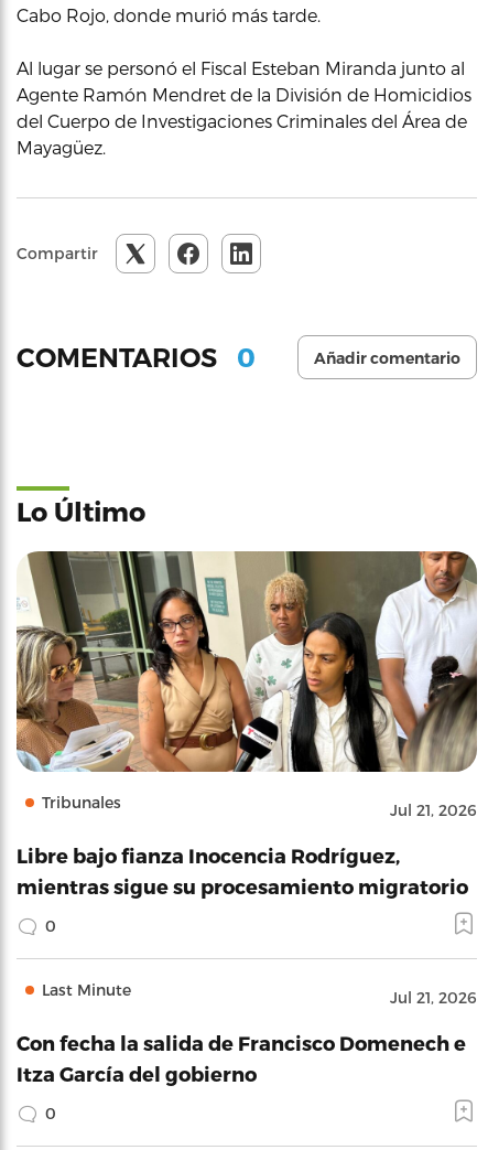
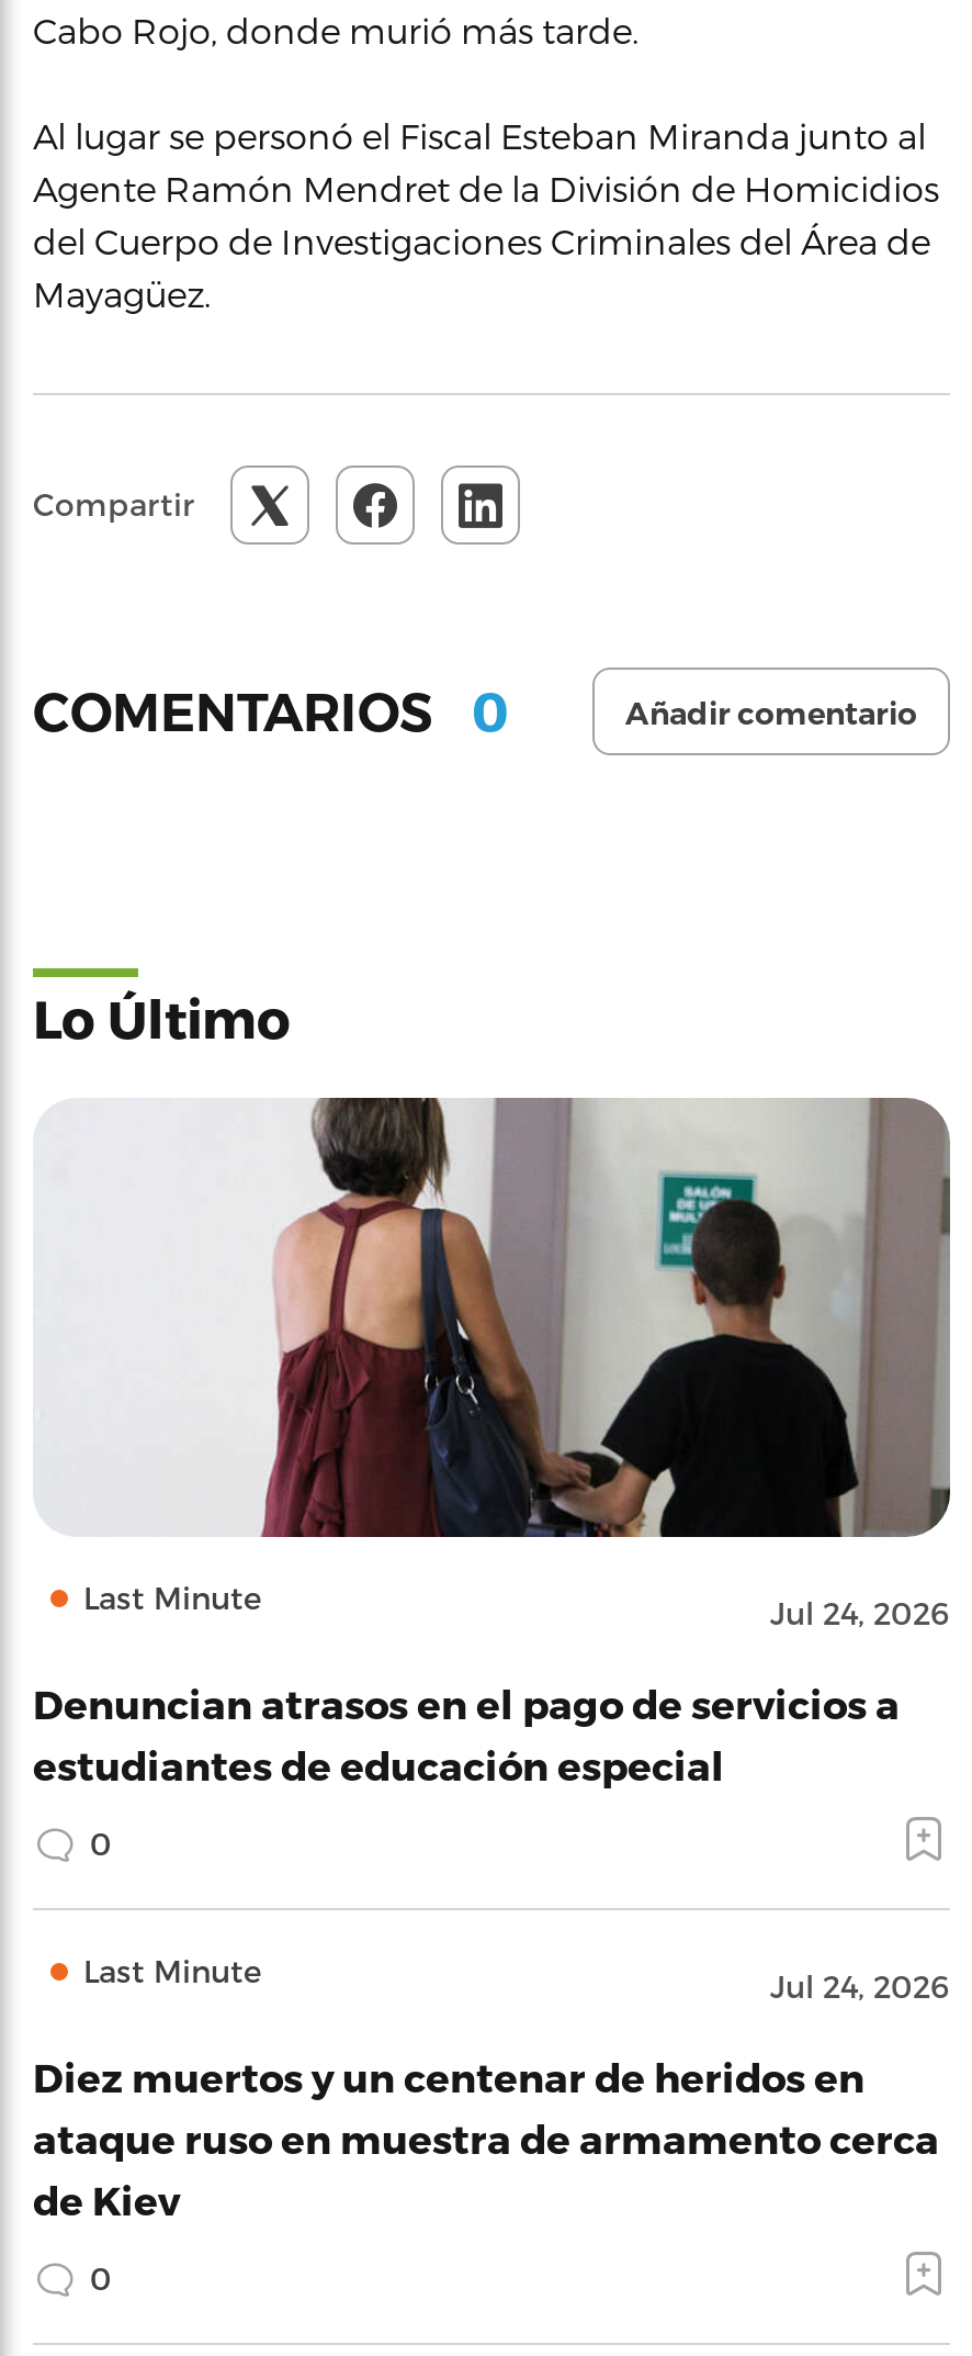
[15,550,477,819] [image] | Tribunales | Jul 21, 2026 -> [33,1096,952,1631] [image] | Last Minute | Jul 24, 2026
[17,843,468,898] Libre bajo fianza Inocencia Rodríguez, | mientras sigue su procesamiento migratorio -> [33,1680,900,1787] Denuncian atrasos en el pago de servicios a | estudiantes de educación especial
[390,988,477,1007] Jul 21, 2026 -> [770,1967,950,2005] Jul 24, 2026
[17,1031,466,1085] Con fecha la salida de Francisco Domenech e | Itza García del gobierno -> [33,2053,939,2222] Diez muertos y un centenar de heridos en | ataque ruso en muestra de armamento cerca | de Kiev

